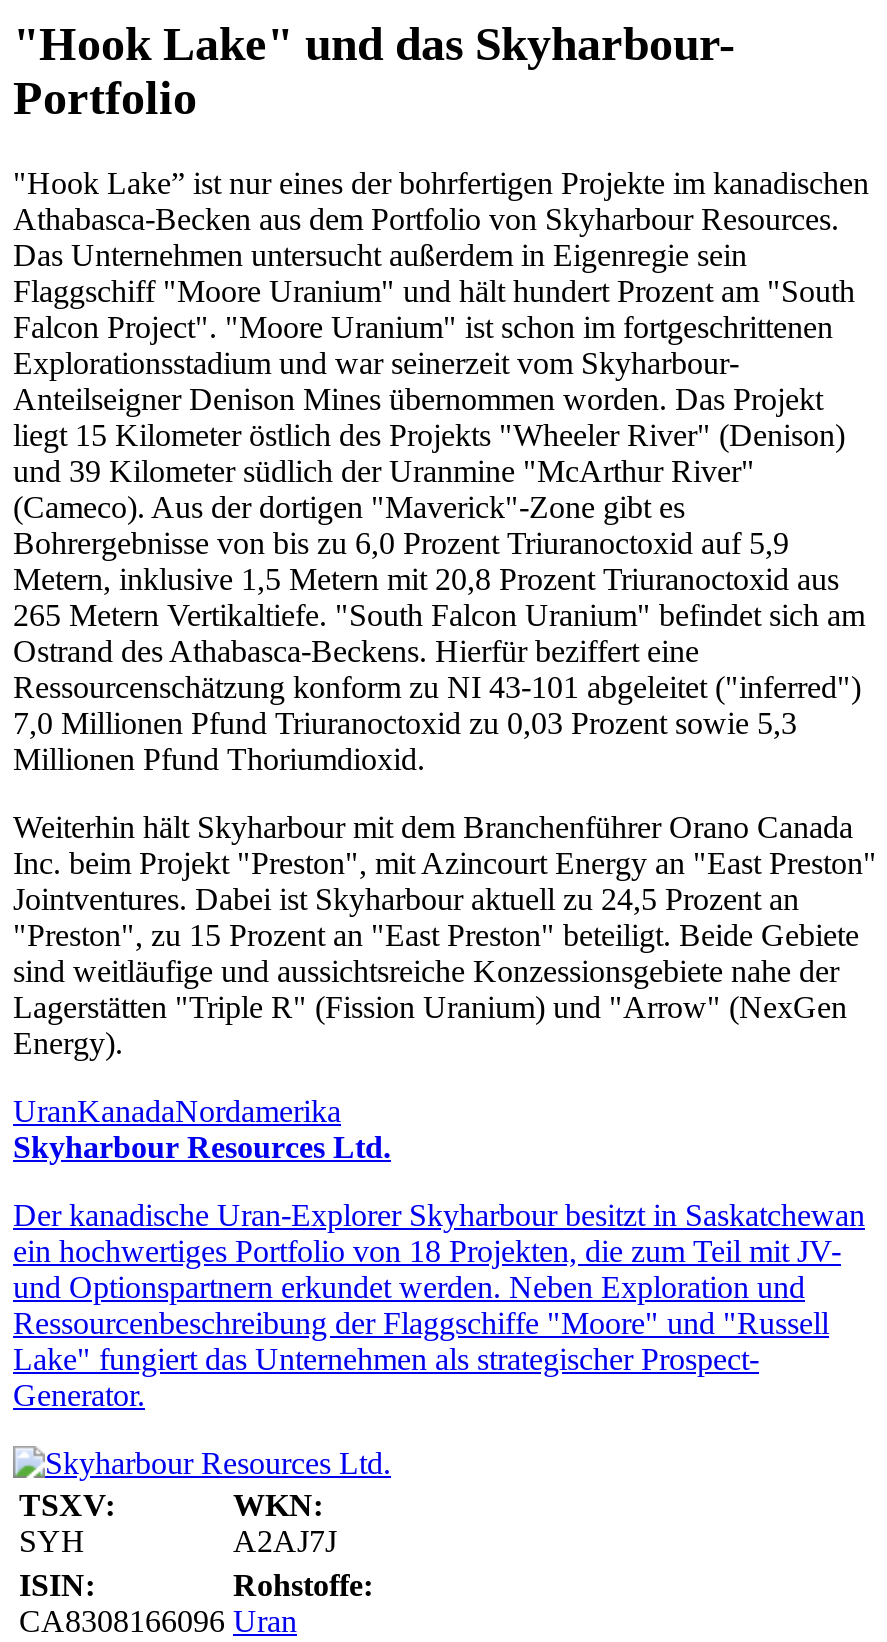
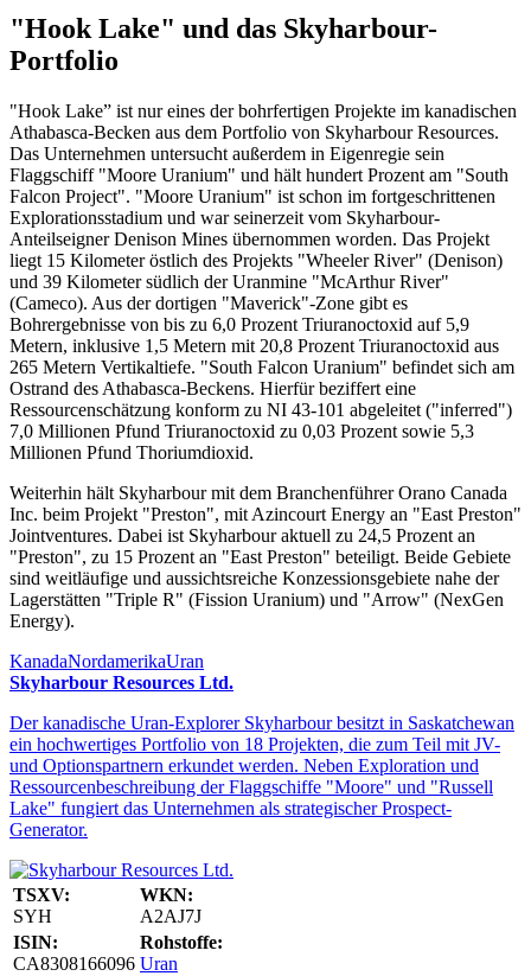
[13,1093,341,1127] UranKanadaNordamerika -> [9,650,204,671] KanadaNordamerikaUran

